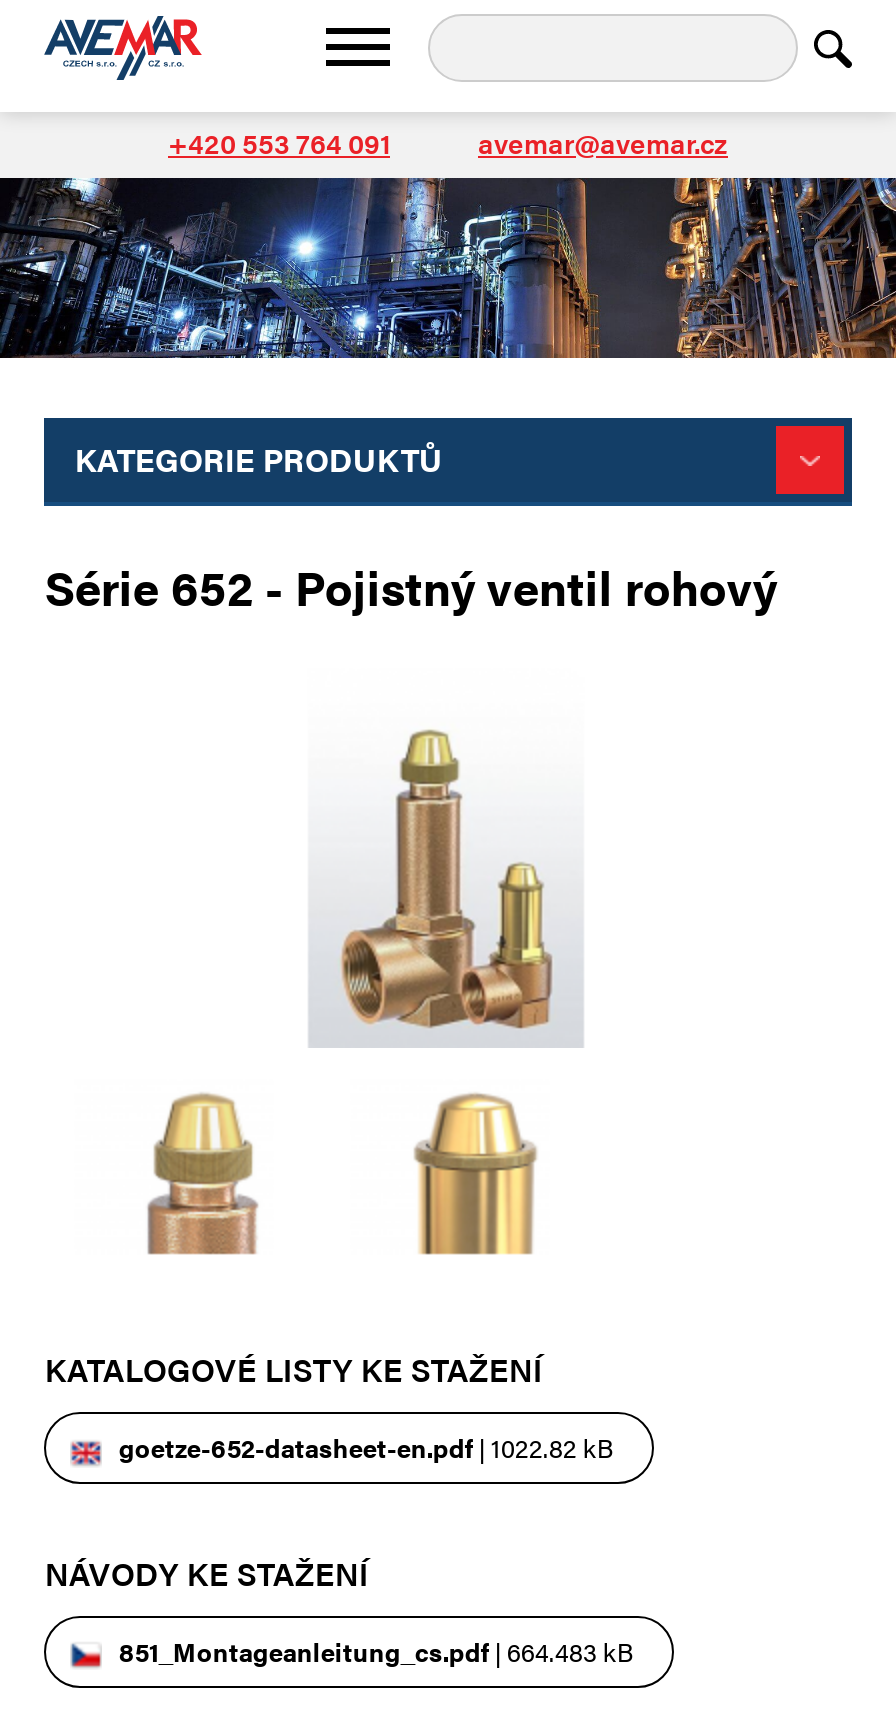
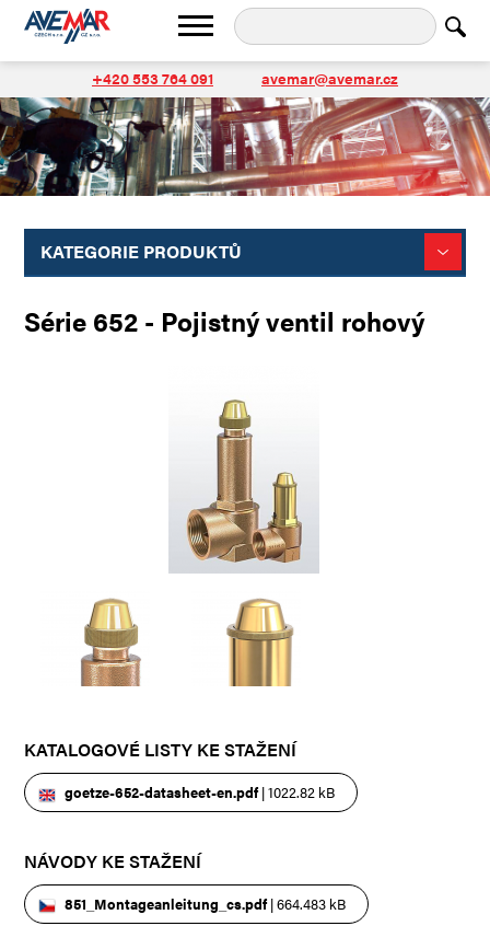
[6,176,890,360] [image] -> [3,96,487,197] [image]

